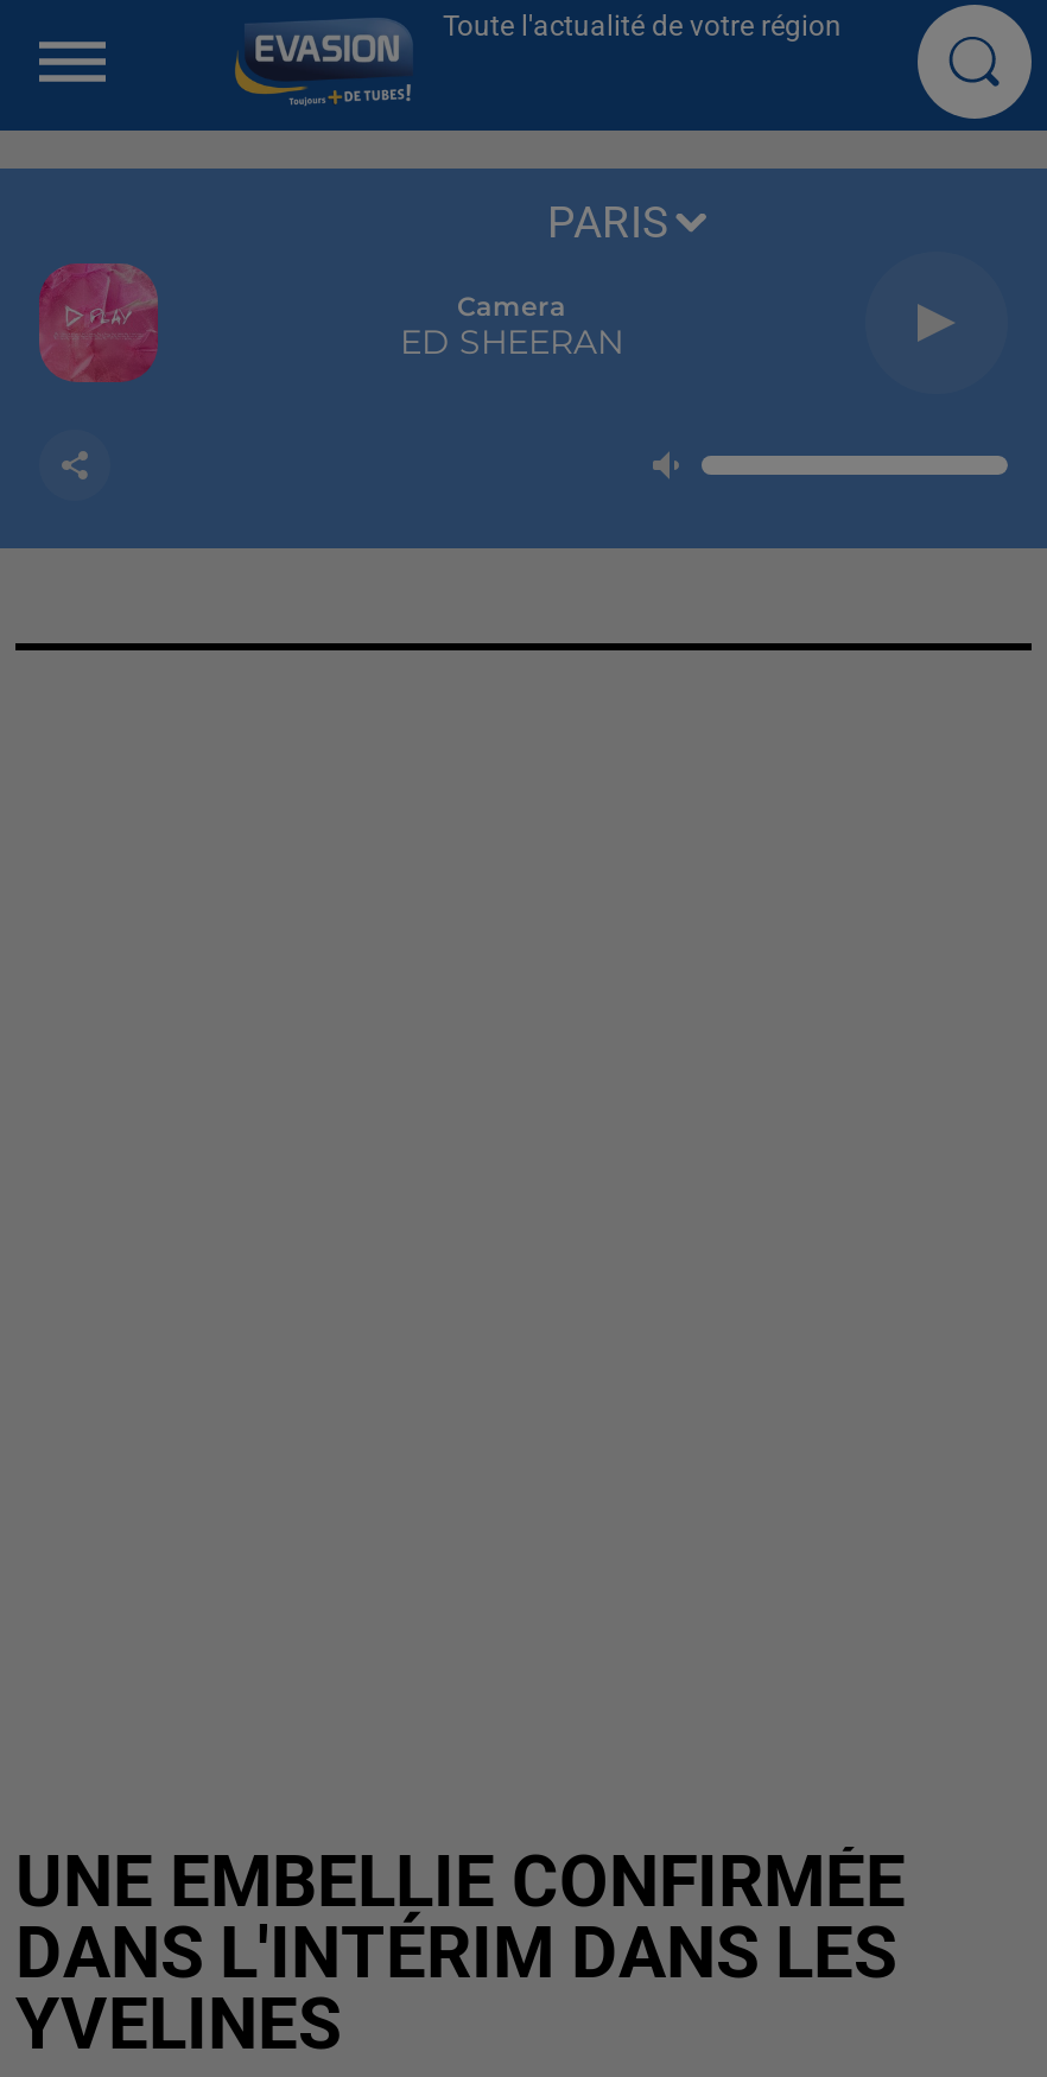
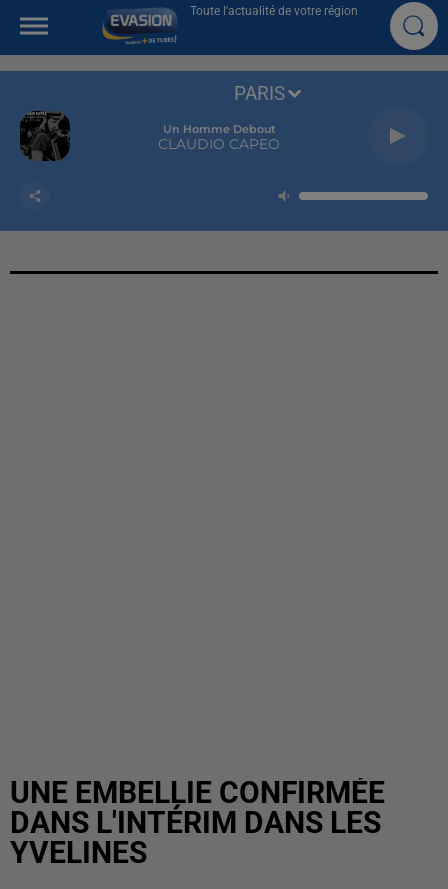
[37,261,160,385] [image] -> [19,110,71,162] [image]
[400,290,623,363] Camera | ED SHEERAN -> [158,122,280,153] Un Homme Debout | CLAUDIO CAPEO

